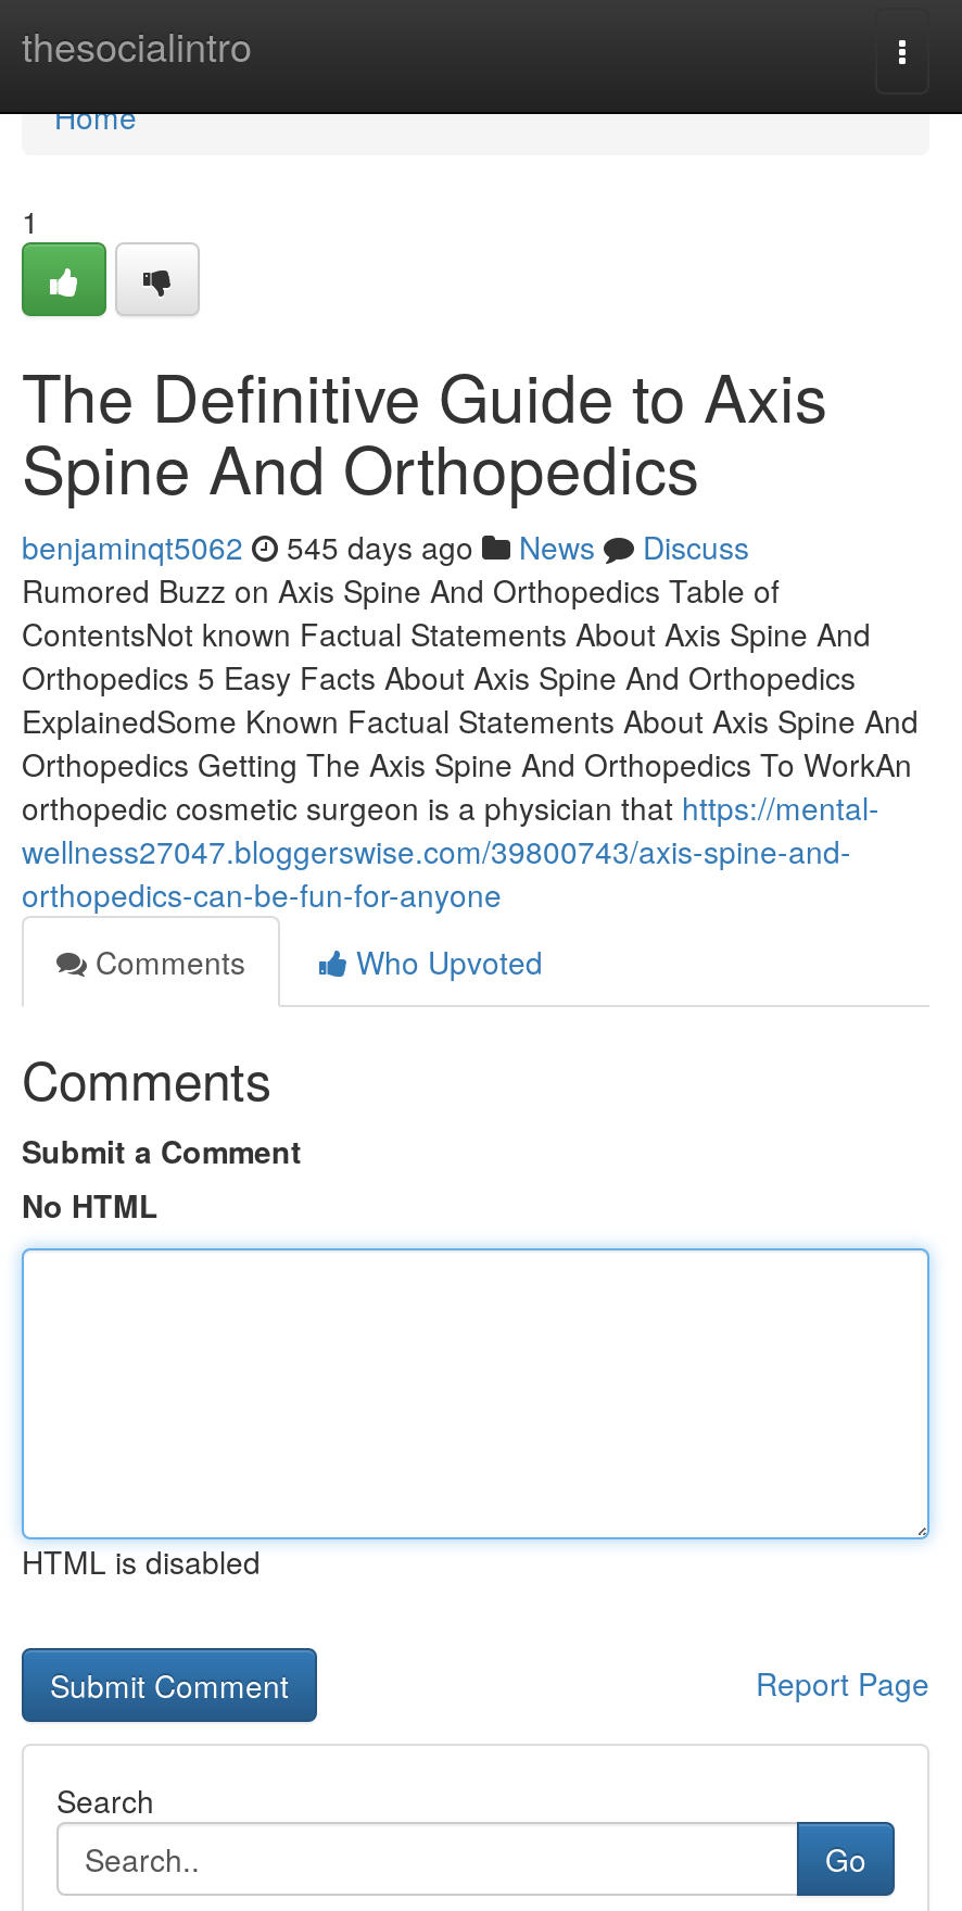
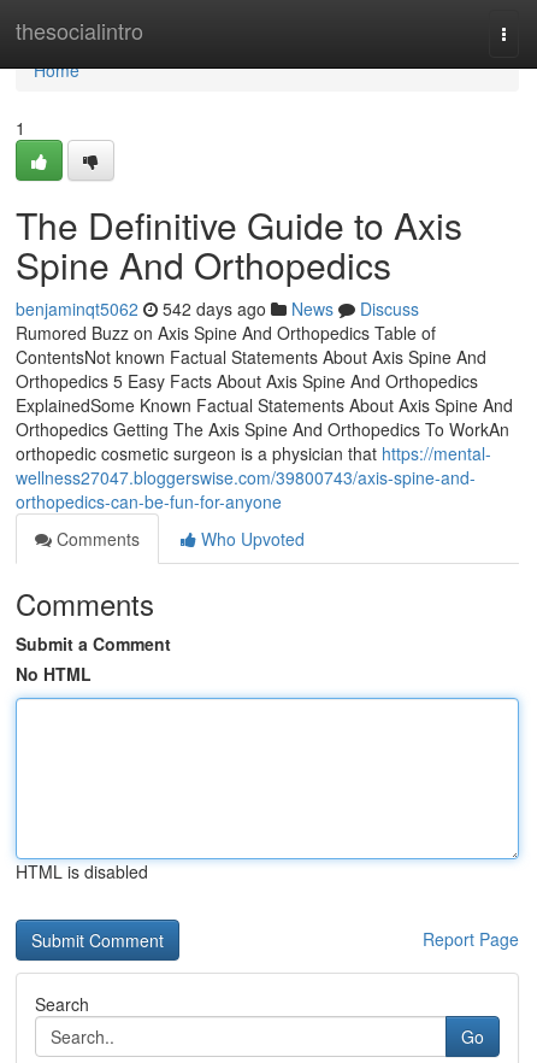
[22,525,749,568] benjaminqt5062 545 days ago News Discuss -> [16,296,419,321] benjaminqt5062 542 days ago News Discuss

